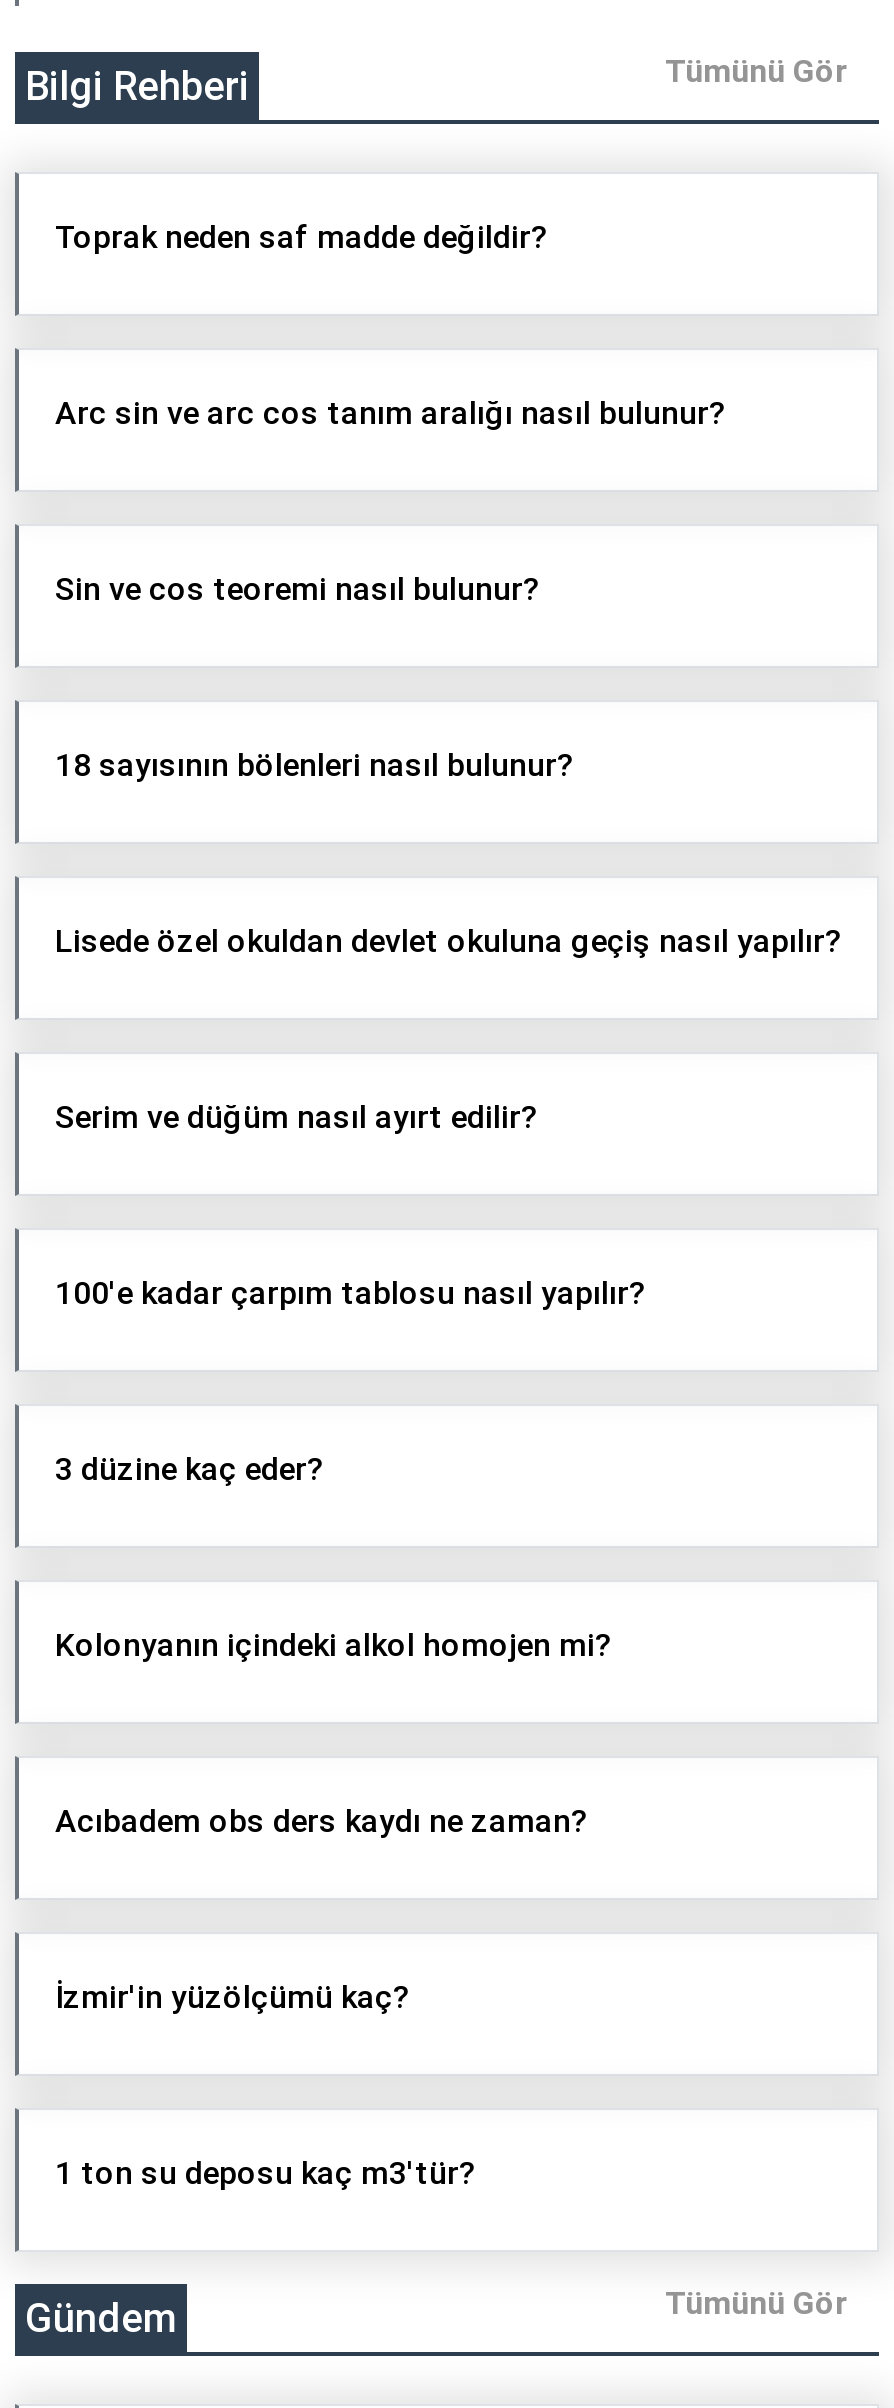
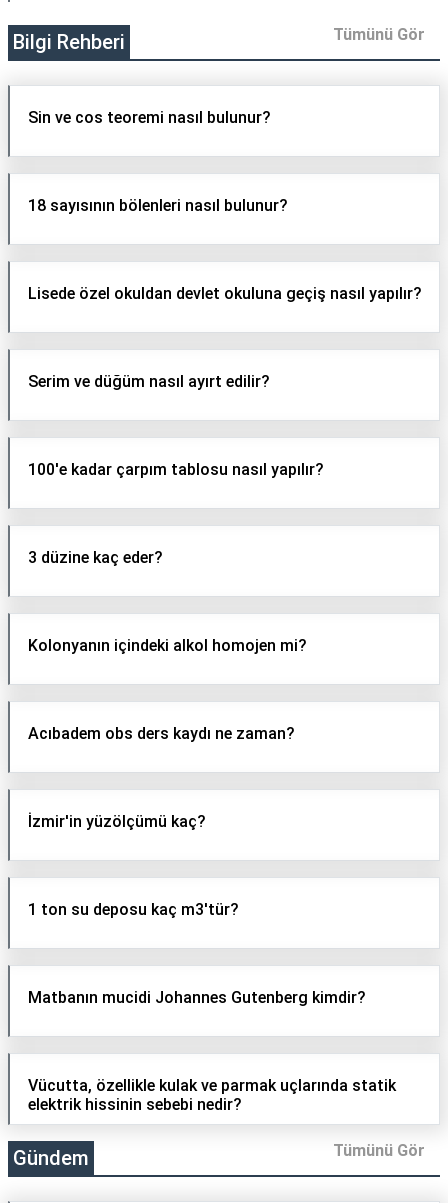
[55,219,549,257] Toprak neden saf madde değildir? -> none
[55,395,727,433] Arc sin ve arc cos tanım aralığı nasıl bulunur? -> none
moved [55,571,843,2193] -> [28,108,422,919]: Sin ve cos teoremi nasıl bulunur? | 18 sayısının bölenleri nasıl bulunur? | Lisede özel okuldan devlet okuluna geçiş nasıl yapılır? | ... | İzmir'in yüzölçümü kaç? | 1 ton su deposu kaç m3'tür?
none -> [28,988,366,1007] Matbanın mucidi Johannes Gutenberg kimdir?
none -> [28,1076,396,1114] Vücutta, özellikle kulak ve parmak uçlarında statik | elektrik hissinin sebebi nedir?

